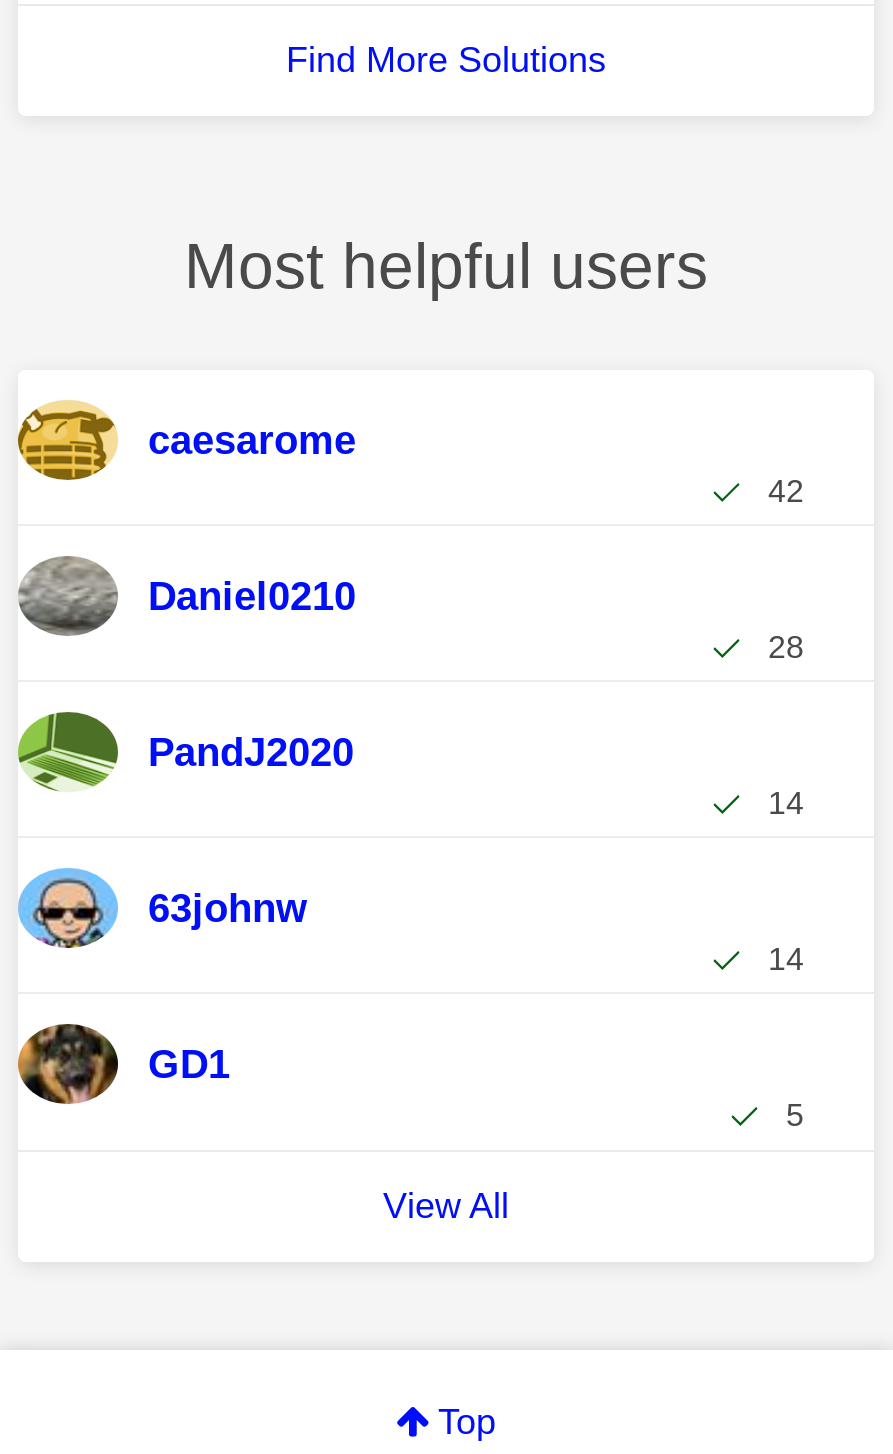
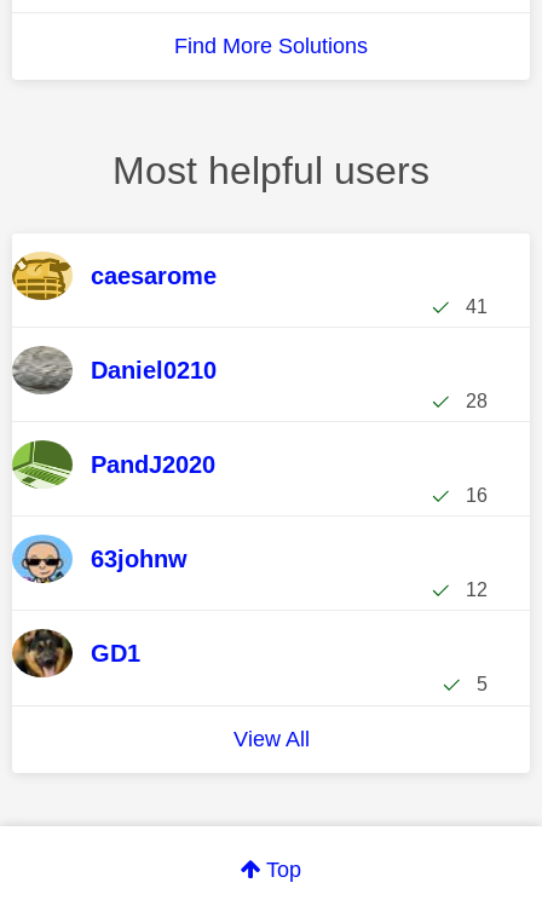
[760,474,804,508] 42 -> [461,296,488,317] 41
[760,786,804,820] 14 -> [461,485,488,506] 16
[760,942,804,976] 14 -> [461,579,488,600] 12

